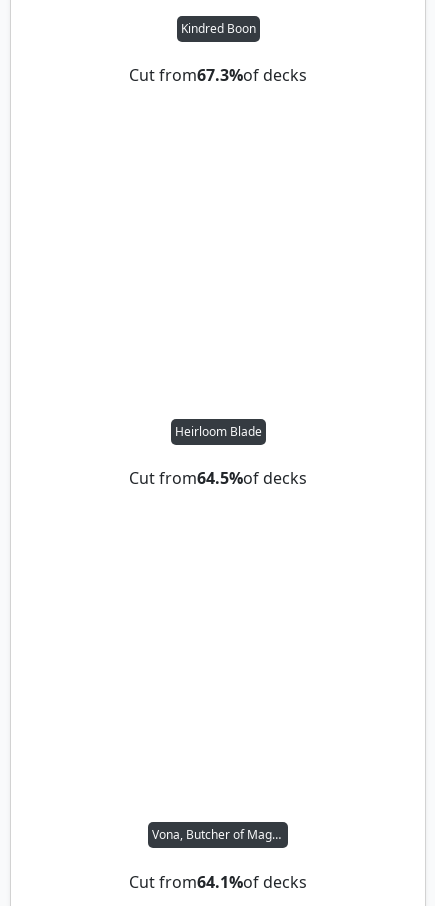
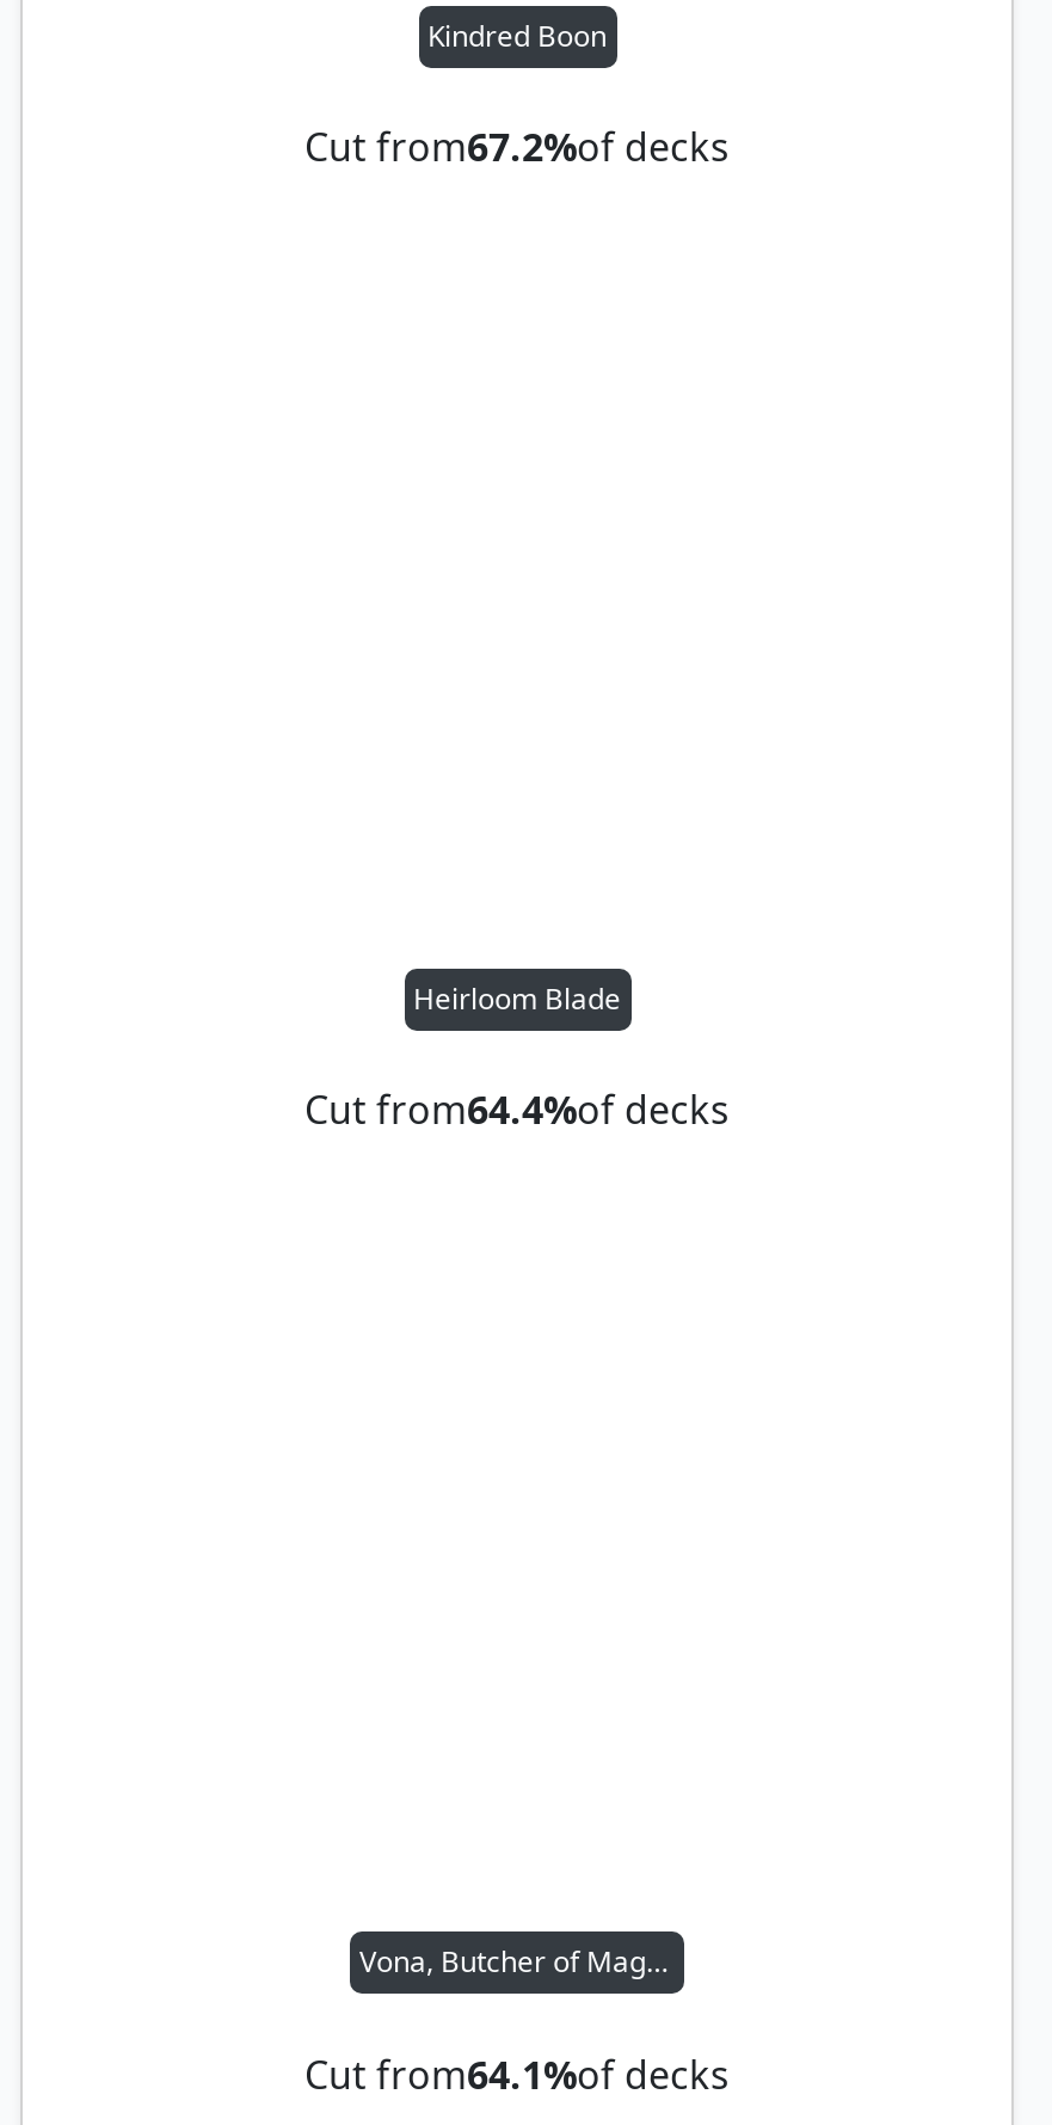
[129,64,307,86] Cut from67.3%of decks -> [304,121,730,174] Cut from67.2%of decks
[129,467,307,489] Cut from64.5%of decks -> [304,1085,730,1137] Cut from64.4%of decks

